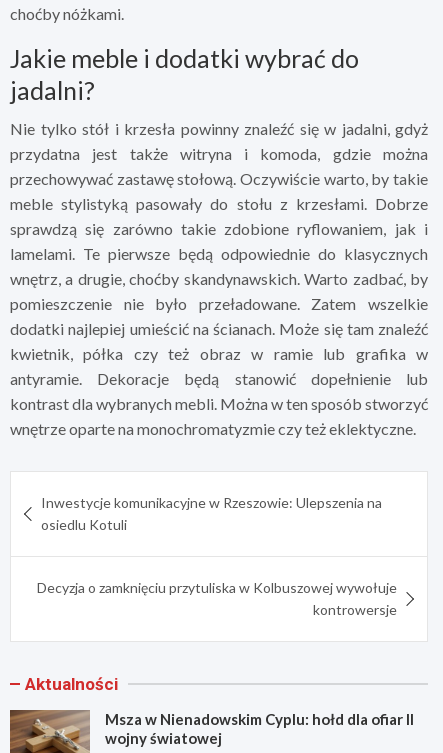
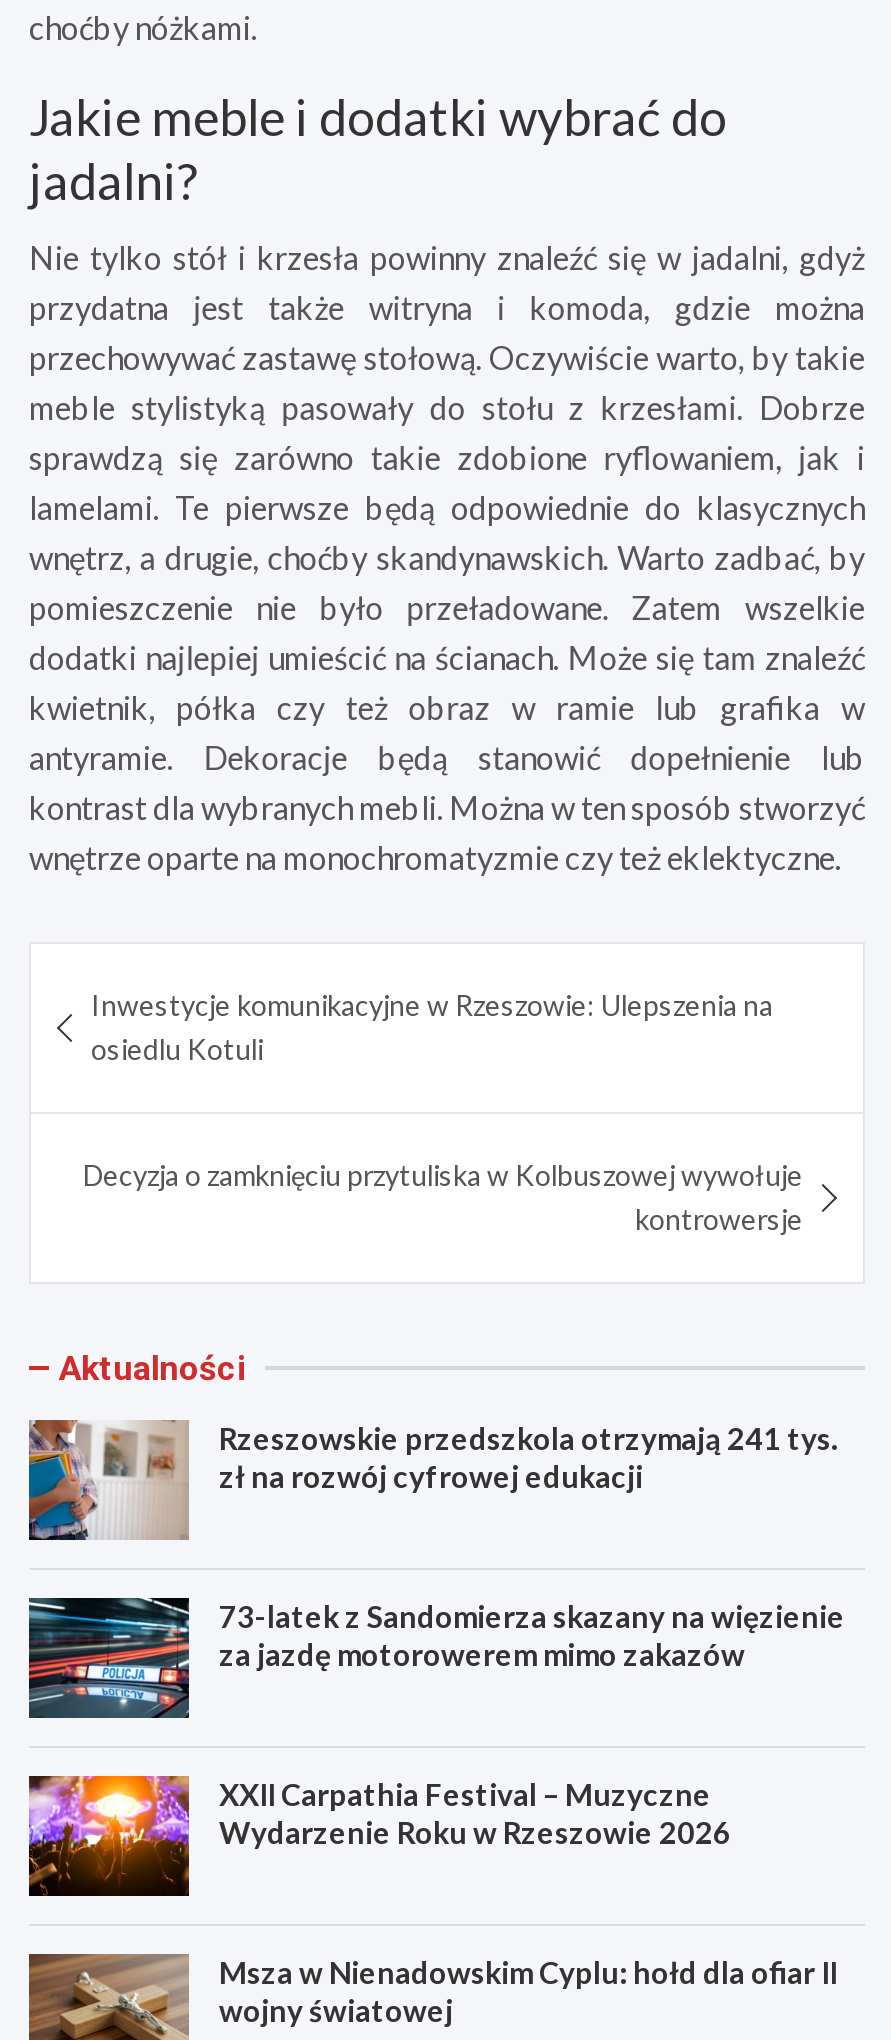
none -> [27,1420,837,1542] [image] | Rzeszowskie przedszkola otrzymają 241 tys. | zł na rozwój cyfrowej edukacji
none -> [27,1596,845,1720] [image] | 73-latek z Sandomierza skazany na więzienie | za jazdę motorowerem mimo zakazów
none -> [27,1774,731,1904] [image] | XXII Carpathia Festival – Muzyczne | Wydarzenie Roku w Rzeszowie 2026

